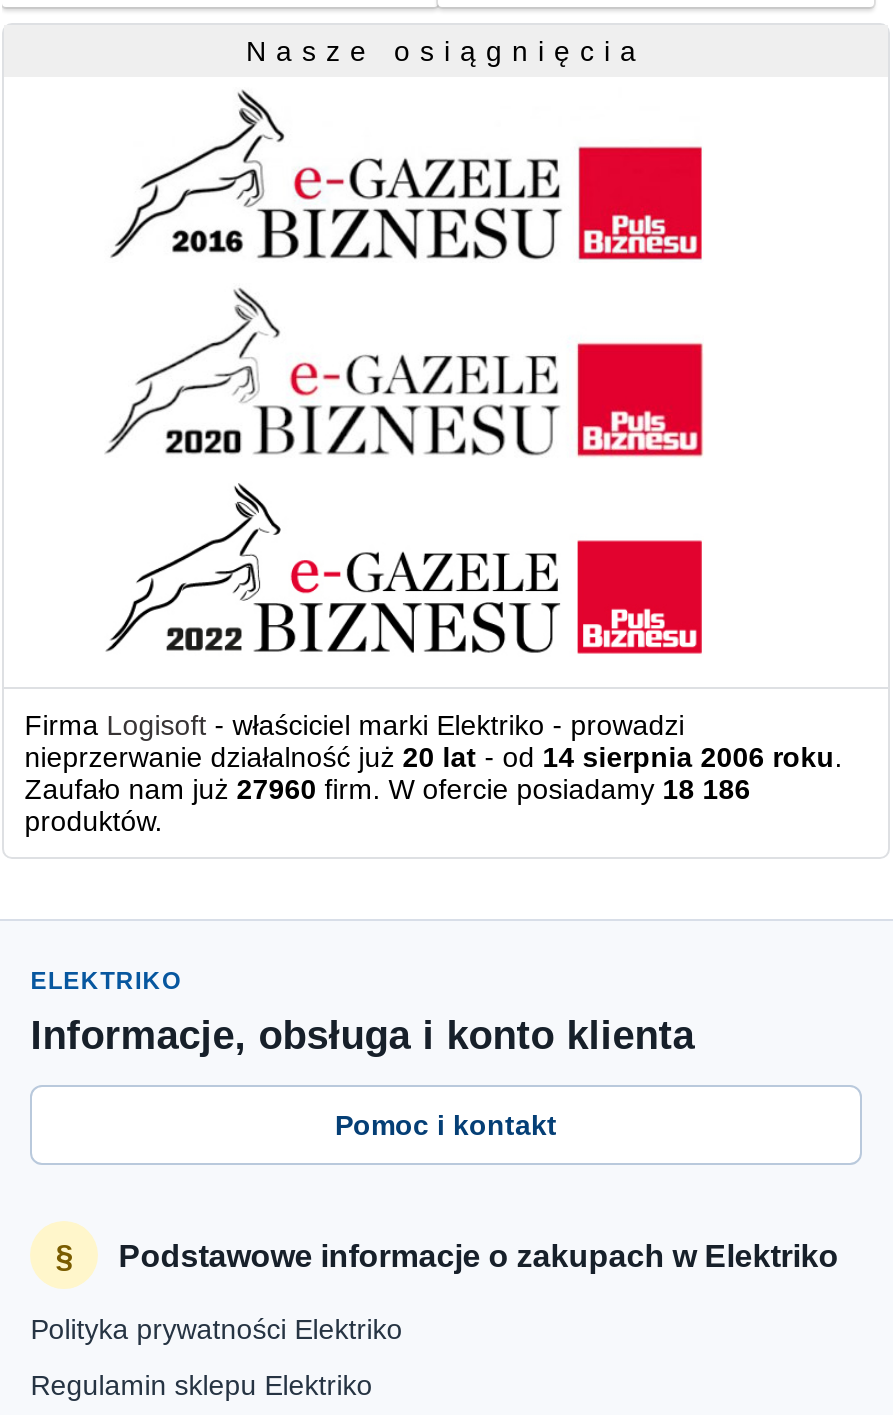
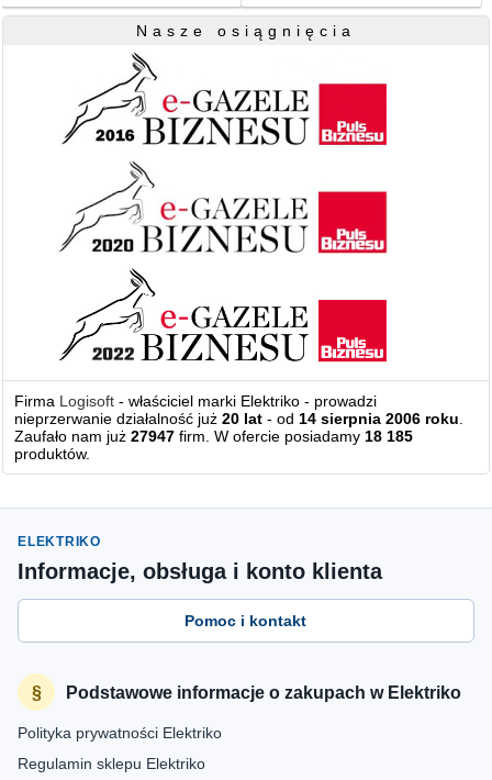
[24,774,750,806] Zaufało nam już 27960 firm. W ofercie posiadamy 18 186 -> [14,428,413,445] Zaufało nam już 27947 firm. W ofercie posiadamy 18 185

